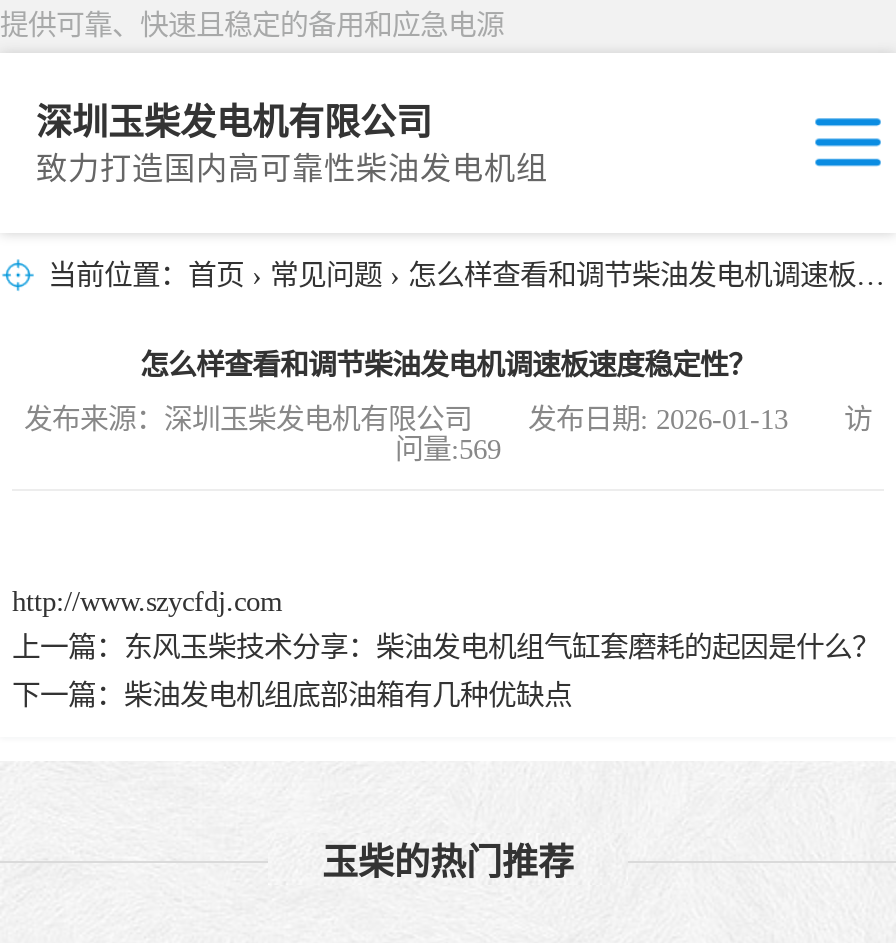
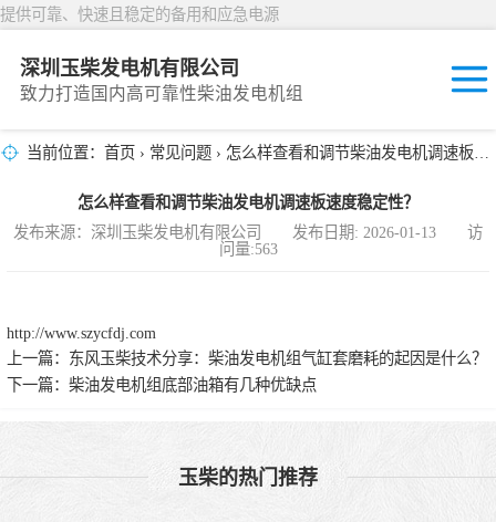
[395,434,501,466] 问量:569 -> [219,240,277,258] 问量:563

